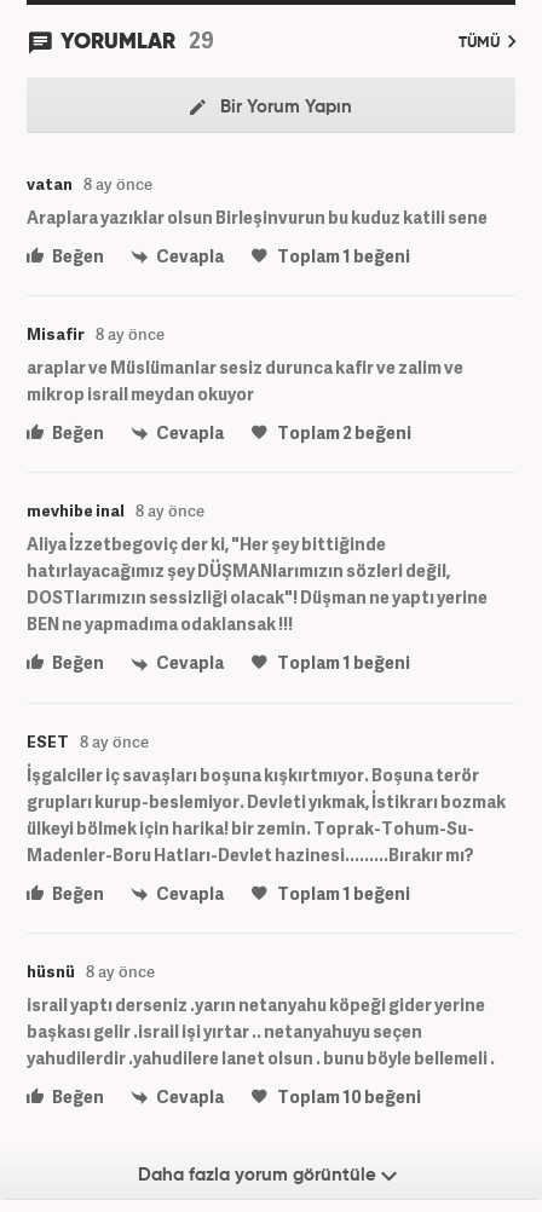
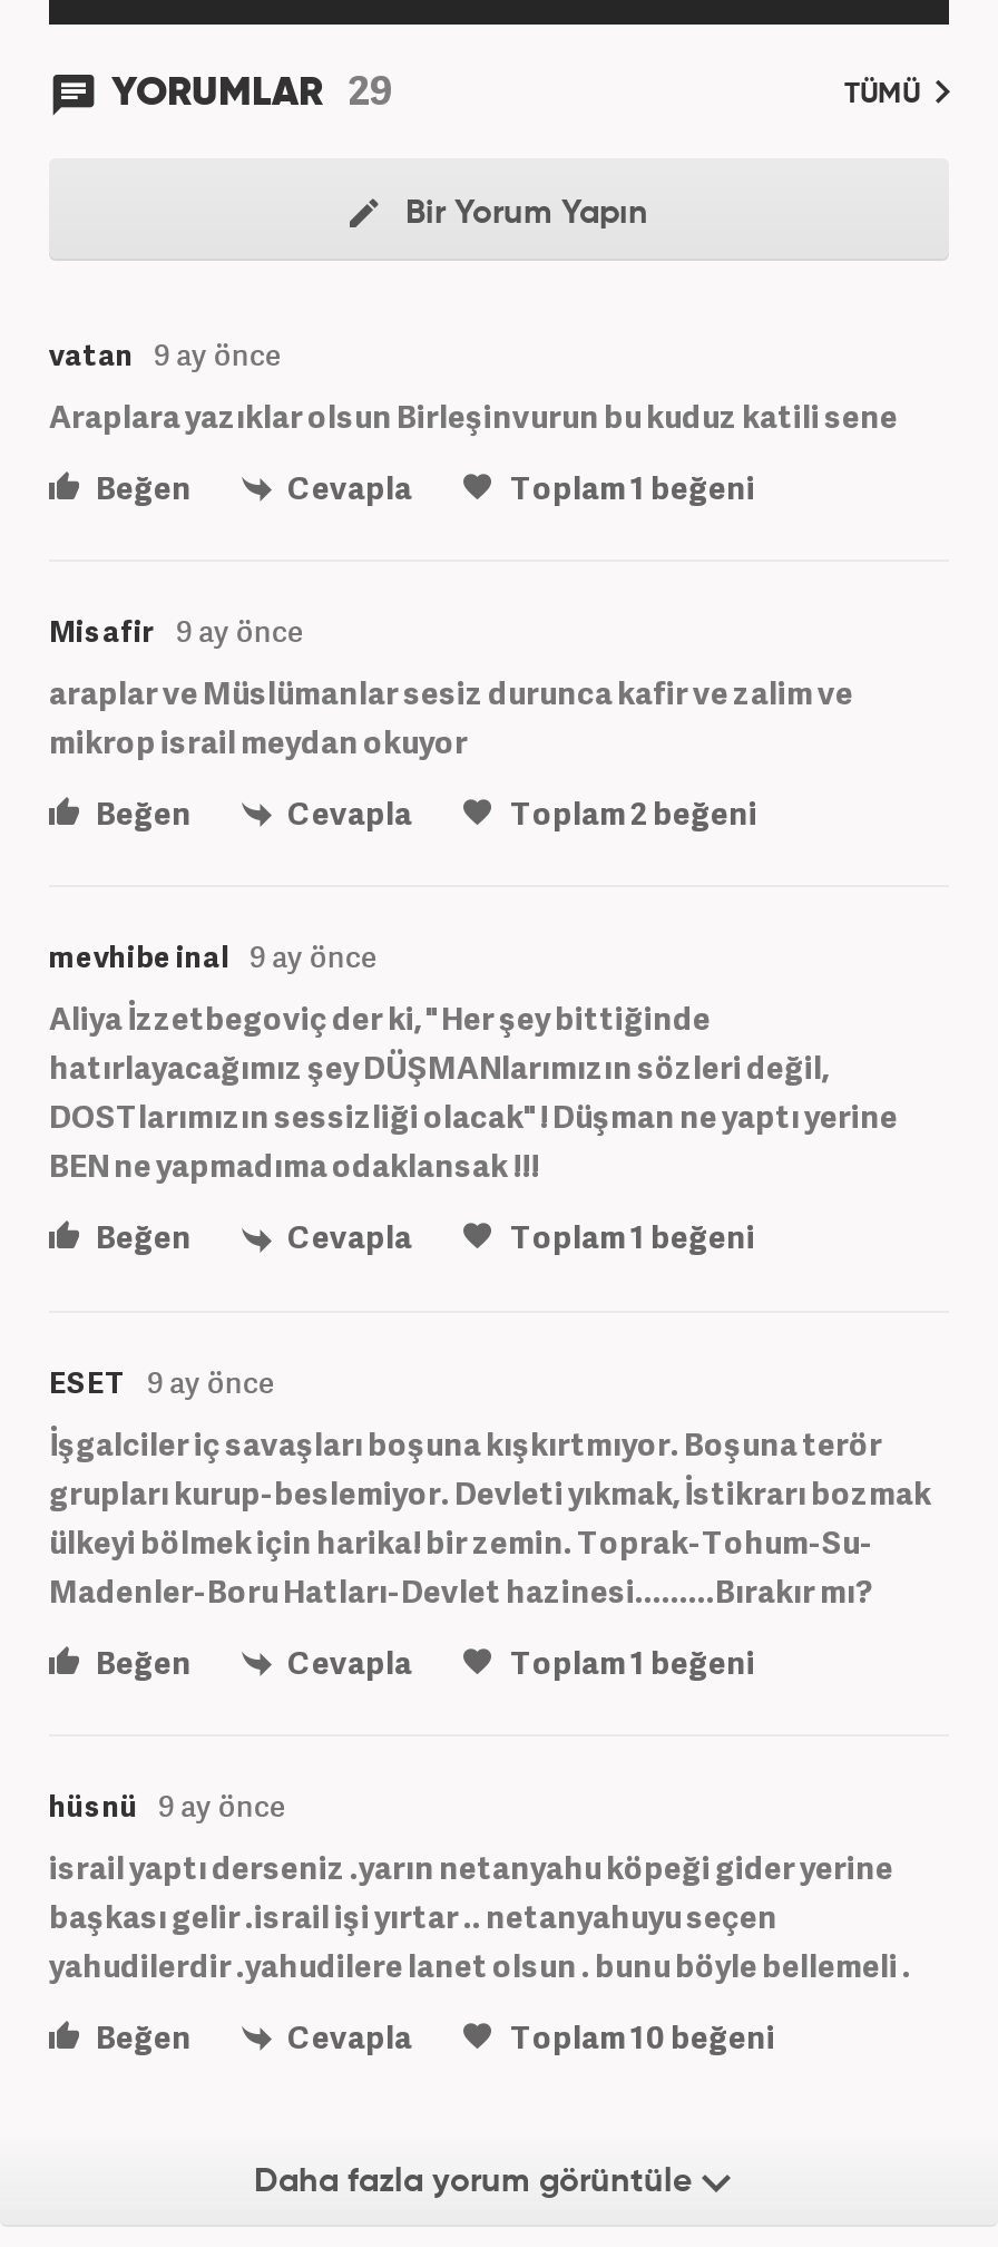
[27,172,152,194] vatan 8 ay önce -> [49,333,281,373] vatan 9 ay önce
[27,323,165,345] Misafir 8 ay önce -> [49,611,303,651] Misafir 9 ay önce
[27,500,204,522] mevhibe inal 8 ay önce -> [49,937,376,977] mevhibe inal 9 ay önce
[27,730,149,752] ESET 8 ay önce -> [49,1361,274,1401] ESET 9 ay önce
[27,960,155,982] hüsnü 8 ay önce -> [49,1786,285,1826] hüsnü 9 ay önce

